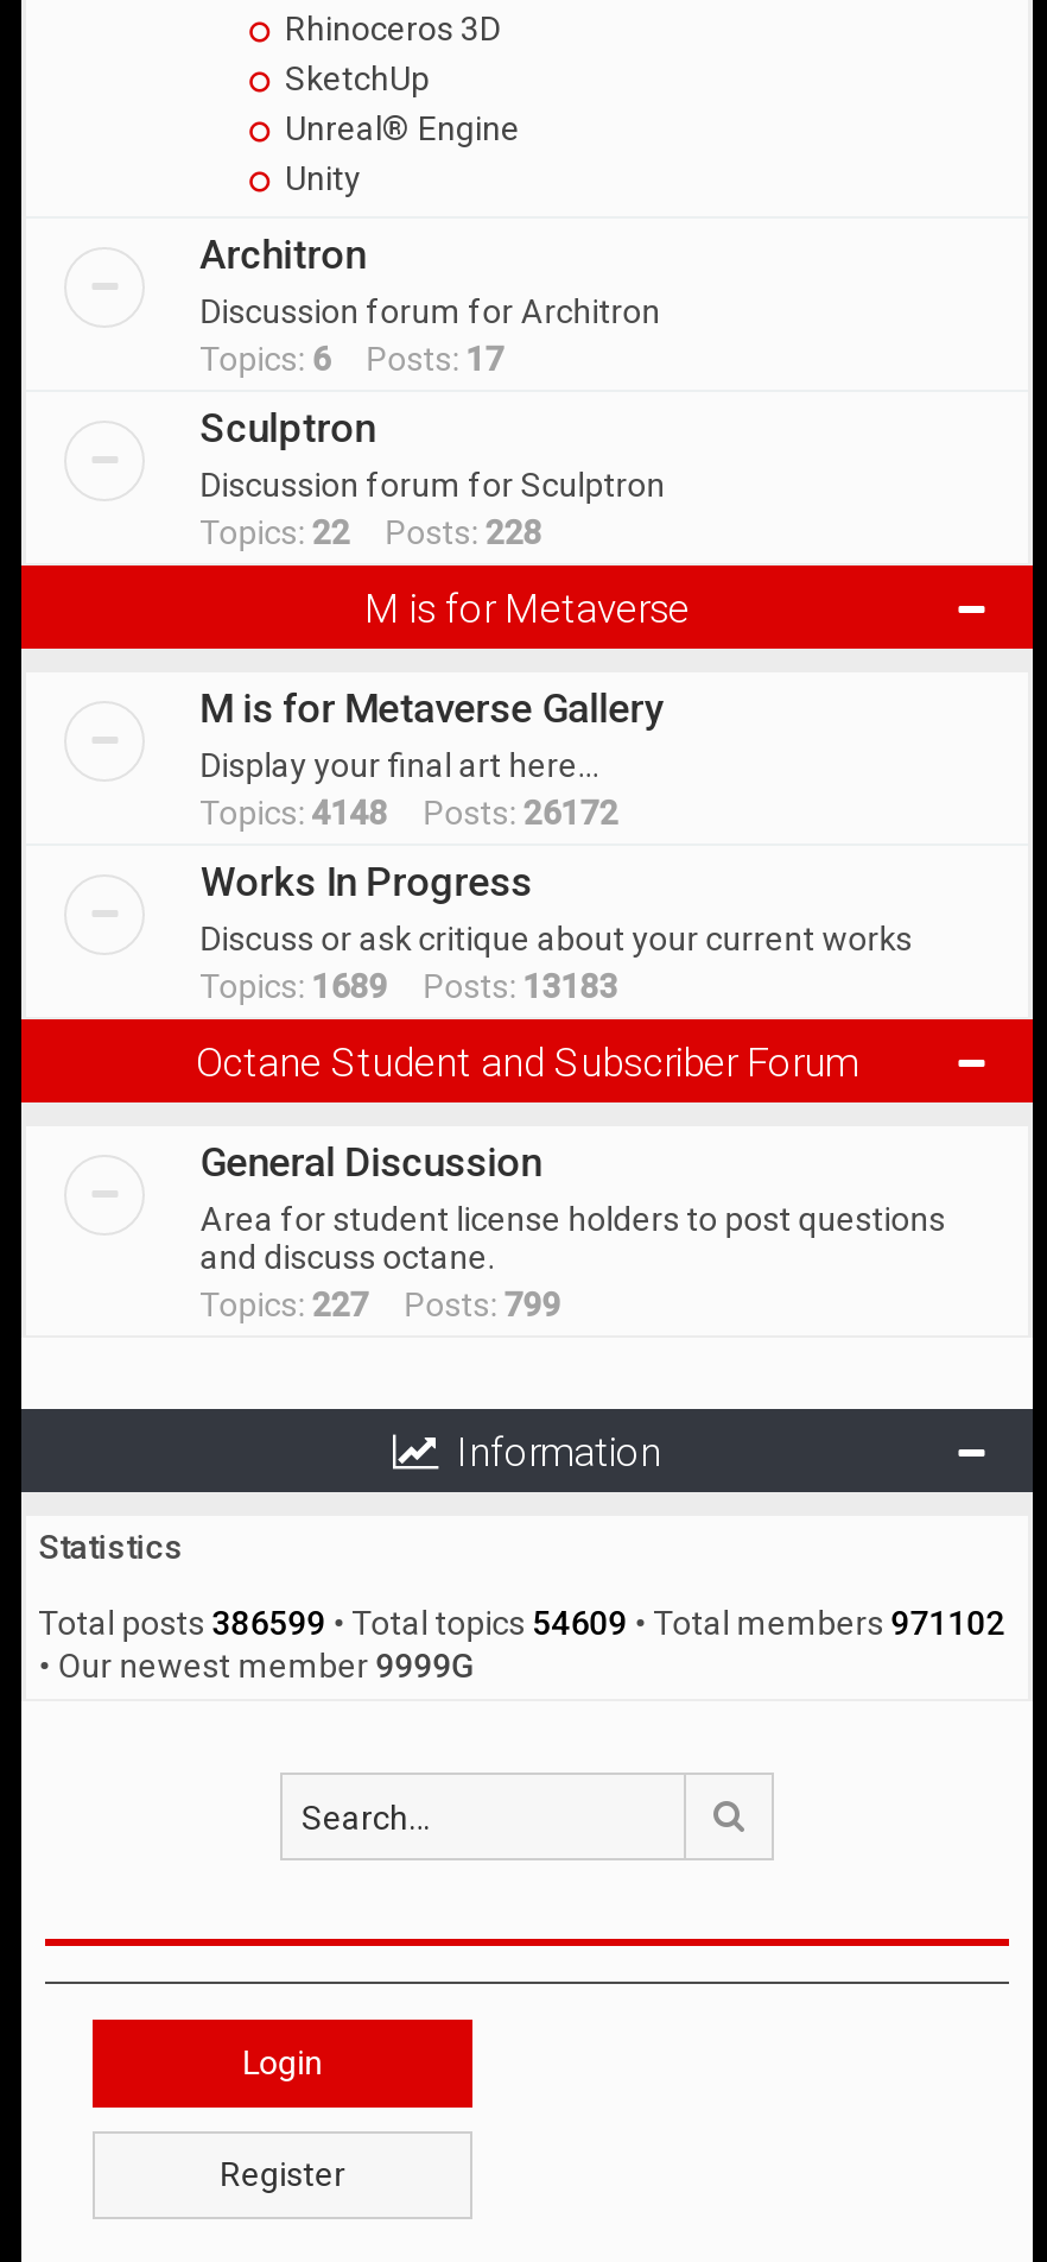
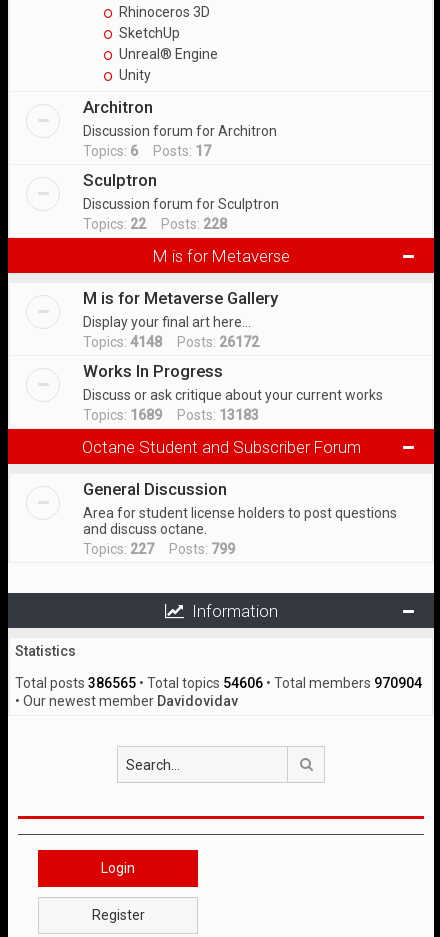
[38,1604,1005,1642] Total posts 386599 • Total topics 54609 • Total members 971102 -> [15,675,422,691] Total posts 386565 • Total topics 54606 • Total members 970904
[38,1647,475,1685] • Our newest member 9999G -> [15,693,238,709] • Our newest member Davidovidav

